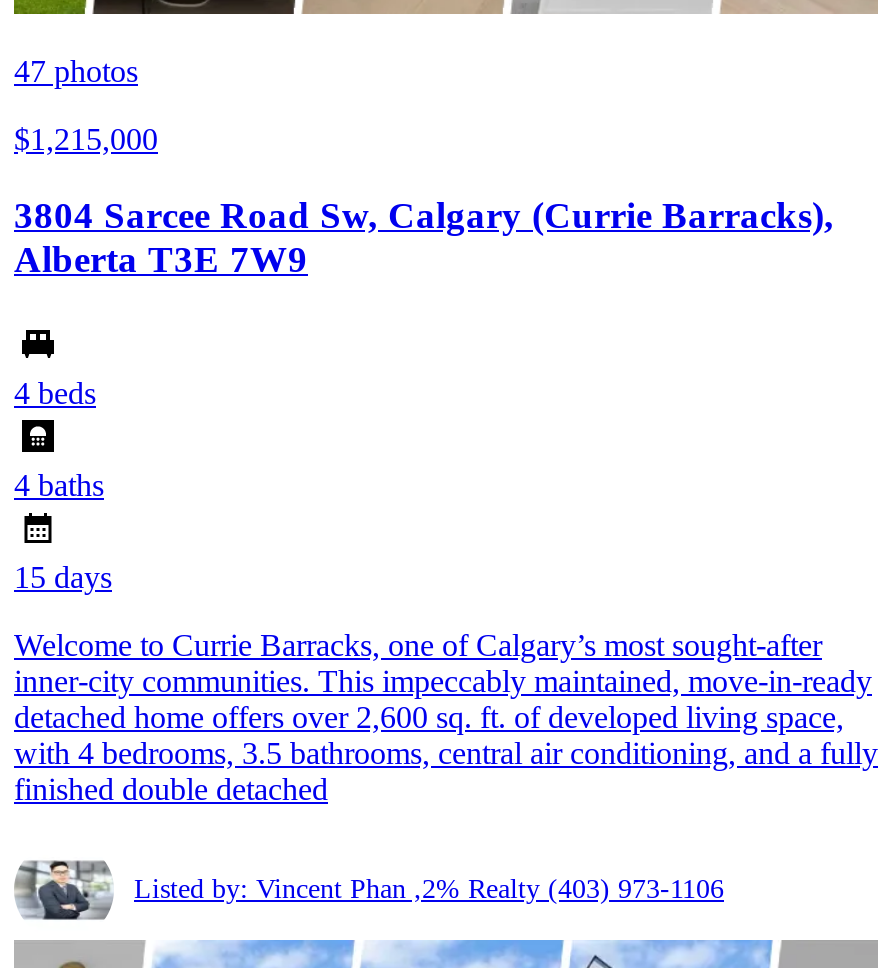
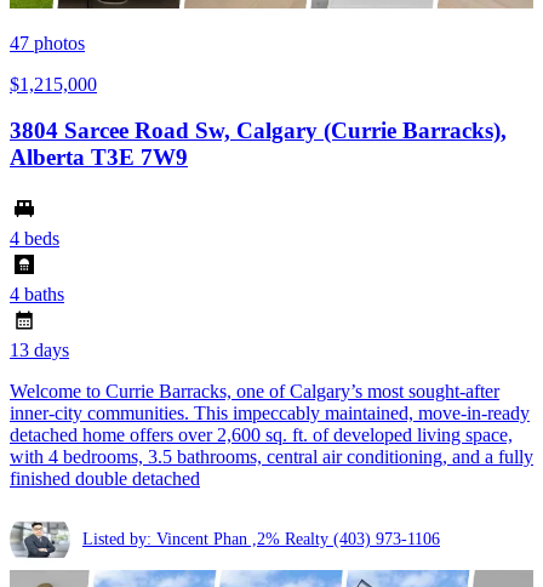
[14,560,112,594] 15 days -> [10,340,69,360] 13 days

